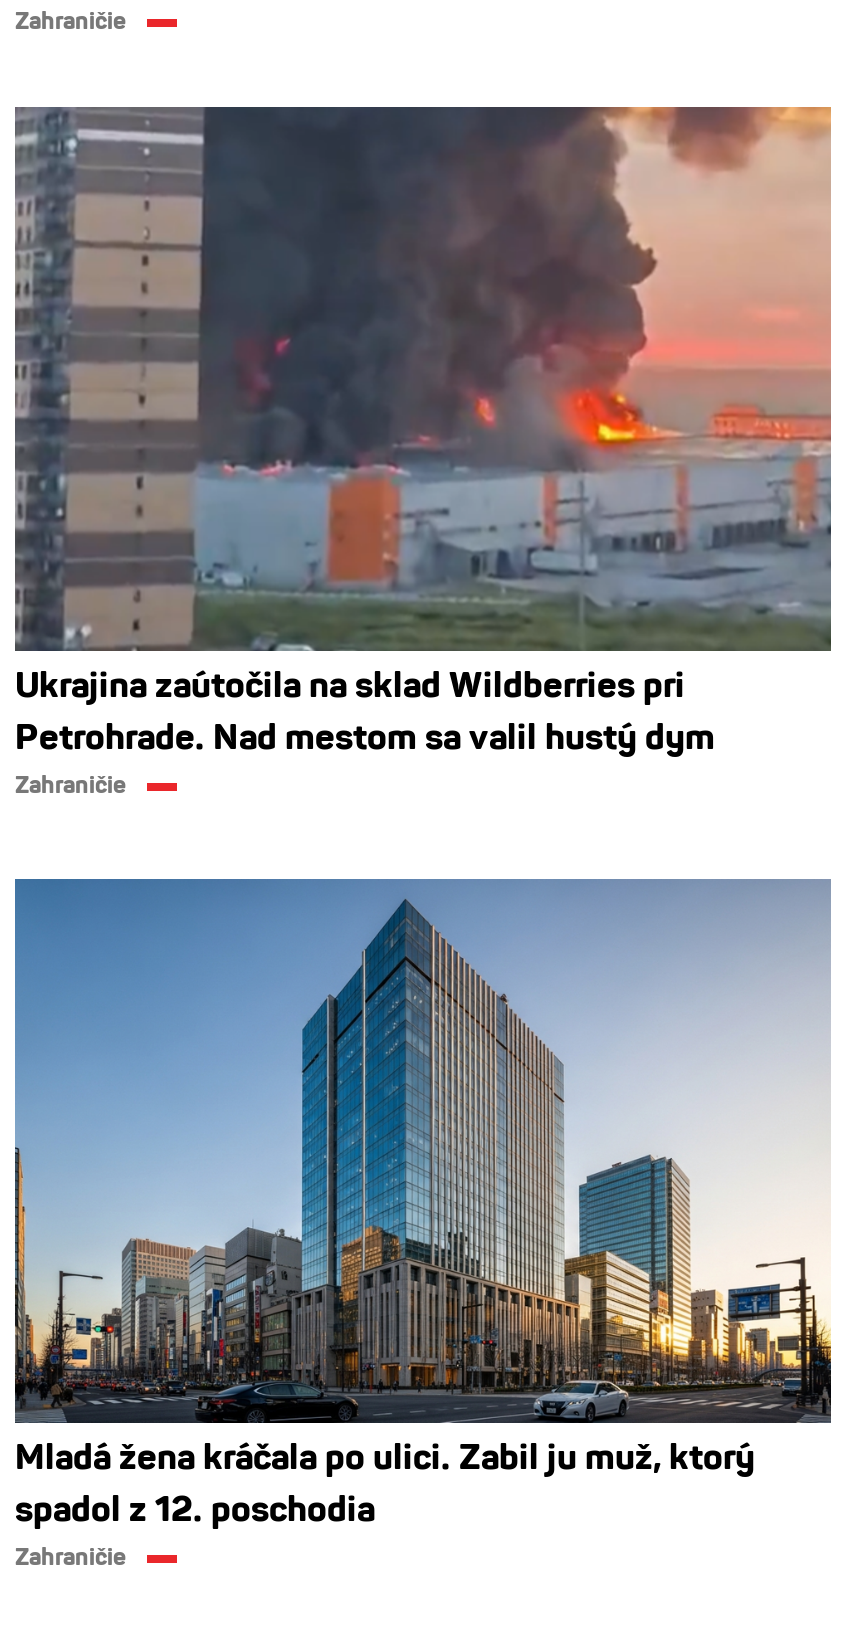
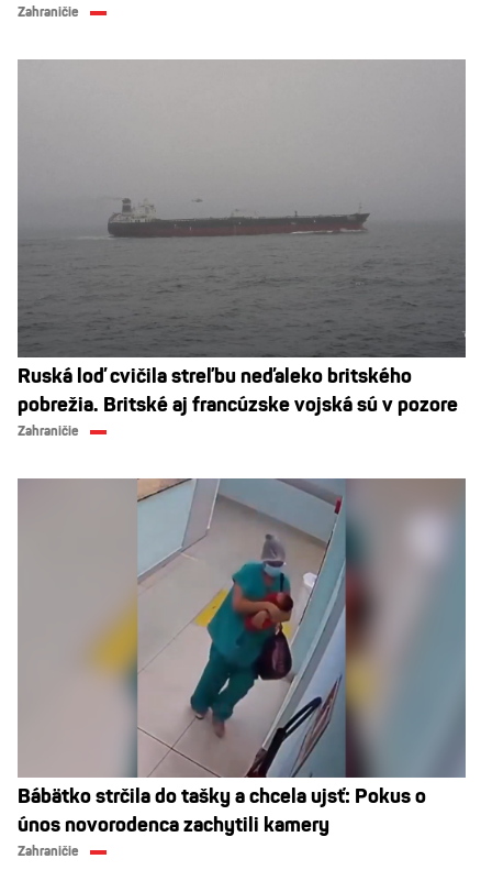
[15,106,831,759] [image] | Ukrajina zaútočila na sklad Wildberries pri | Petrohrade. Nad mestom sa valil hustý dym -> [18,59,466,417] [image] | Ruská loď cvičila streľbu neďaleko britského | pobrežia. Britské aj francúzske vojská sú v pozore
[15,878,833,1531] [image] | Mladá žena kráčala po ulici. Zabil ju muž, ktorý | spadol z 12. poschodia -> [18,477,467,837] [image] | Bábätko strčila do tašky a chcela ujsť: Pokus o | únos novorodenca zachytili kamery

